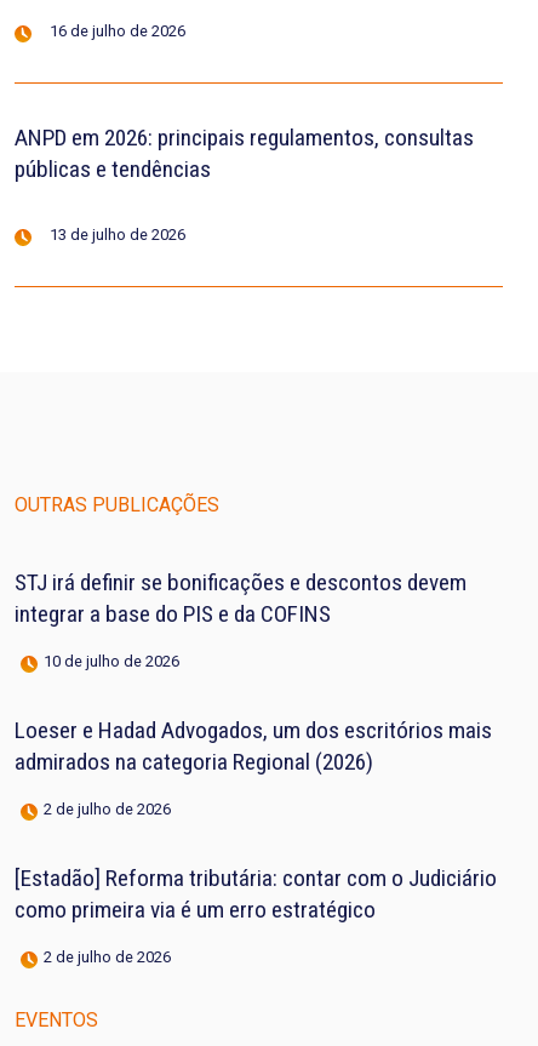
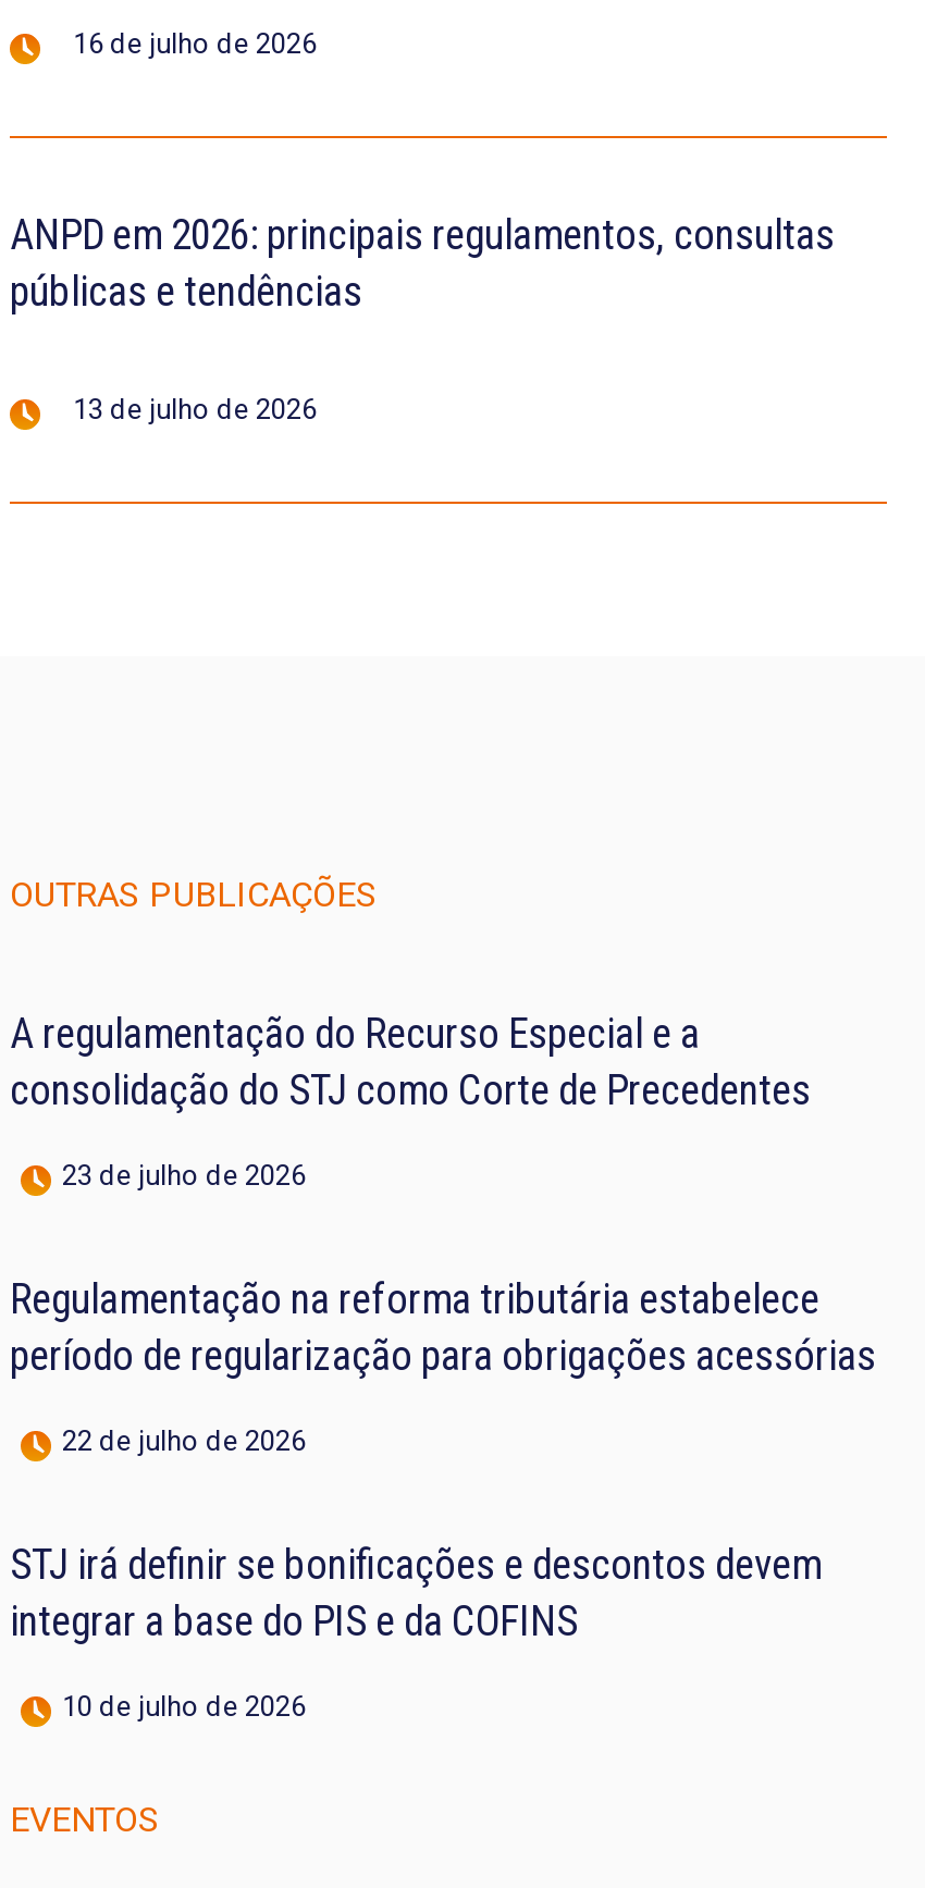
none -> [10,1008,876,1457] A regulamentação do Recurso Especial e a | consolidação do STJ como Corte de Precedentes | 23 de julho de 2026 | Regulamentação na reforma tributária estabelece | período de regularização para obrigações acessórias | 22 de julho de 2026
moved [15,568,467,670] -> [10,1539,822,1722]: STJ irá definir se bonificações e descontos devem | integrar a base do PIS e da COFINS | 10 de julho de 2026
[15,716,497,966] Loeser e Hadad Advogados, um dos escritórios mais | admirados na categoria Regional (2026) | 2 de julho de 2026 | [Estadão] Reforma tributária: contar com o Judiciário | como primeira via é um erro estratégico | 2 de julho de 2026 -> none

